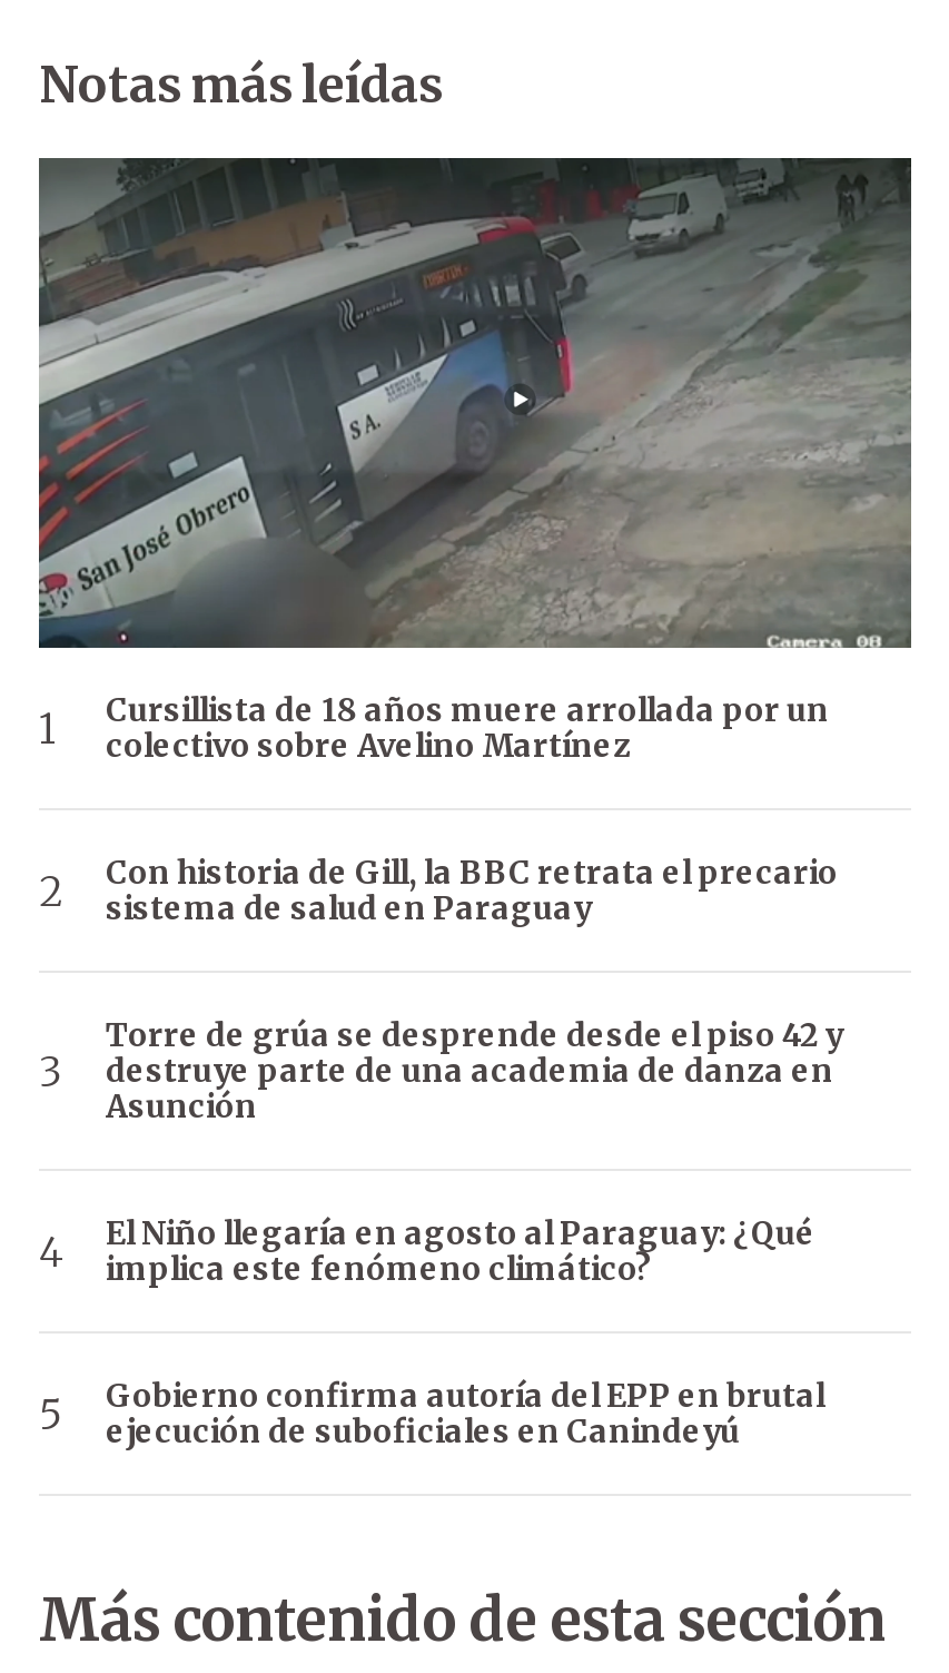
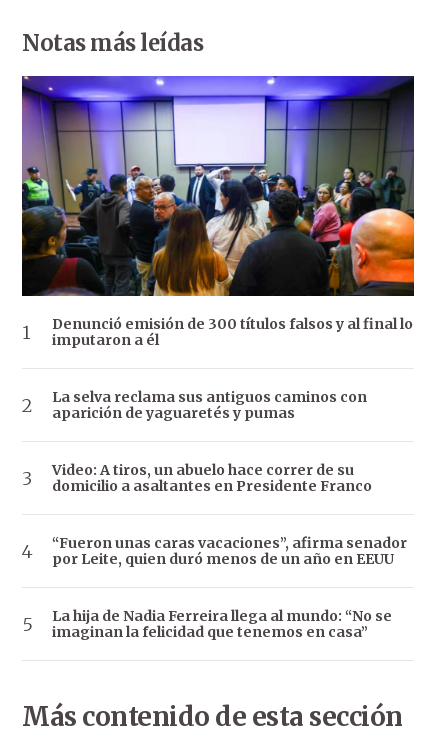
[37,156,913,767] [image] | Cursillista de 18 años muere arrollada por un | colectivo sobre Avelino Martínez -> [21,75,415,349] [image] | Denunció emisión de 300 títulos falsos y al final lo | imputaron a él
[106,854,838,929] Con historia de Gill, la BBC retrata el precario | sistema de salud en Paraguay -> [52,388,367,422] La selva reclama sus antiguos caminos con | aparición de yaguaretés y pumas
[106,1016,842,1127] Torre de grúa se desprende desde el piso 42 y | destruye parte de una academia de danza en | Asunción -> [52,461,372,495] Video: A tiros, un abuelo hace correr de su | domicilio a asaltantes en Presidente Franco
[106,1214,815,1290] El Niño llegaría en agosto al Paraguay: ¿Qué | implica este fenómeno climático? -> [52,534,407,568] “Fueron unas caras vacaciones”, afirma senador | por Leite, quien duró menos de un año en EEUU
[106,1377,824,1452] Gobierno confirma autoría del EPP en brutal | ejecución de suboficiales en Canindeyú -> [52,607,392,641] La hija de Nadia Ferreira llega al mundo: “No se | imaginan la felicidad que tenemos en casa”

